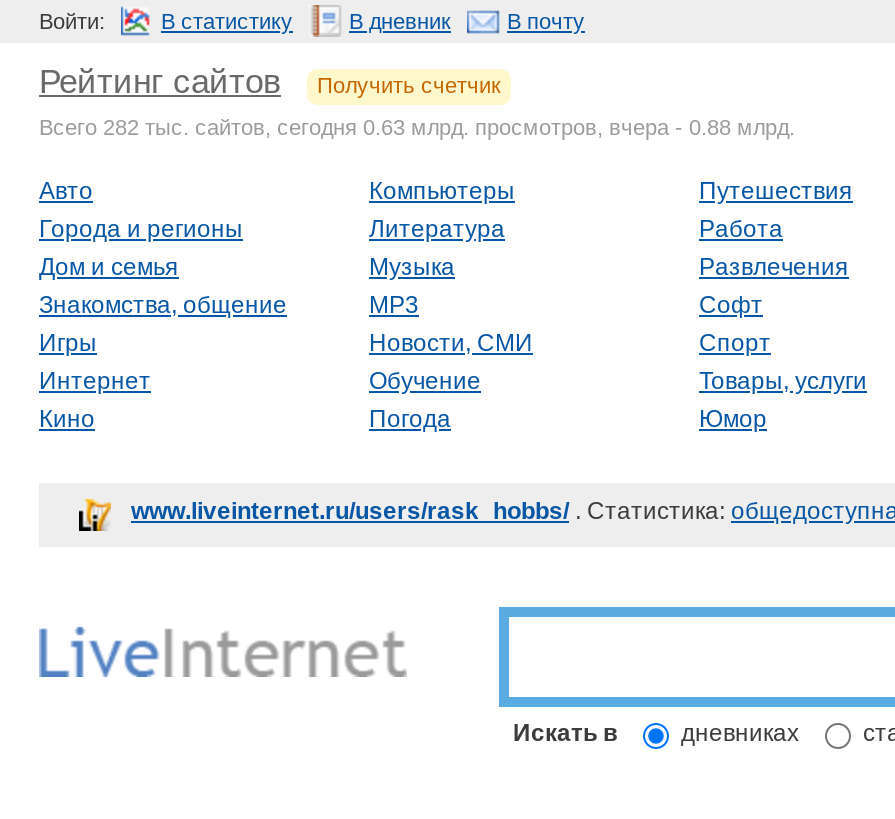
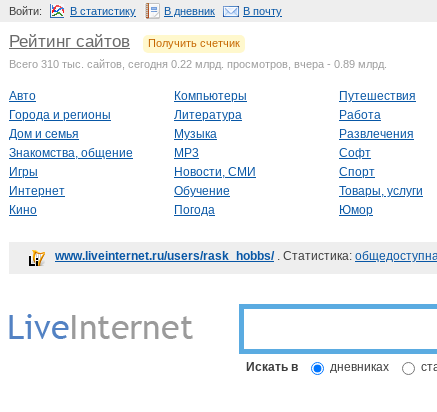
[39,115,795,139] Всего 282 тыс. сайтов, сегодня 0.63 млрд. просмотров, вчера - 0.88 млрд. -> [9,58,387,70] Всего 310 тыс. сайтов, сегодня 0.22 млрд. просмотров, вчера - 0.89 млрд.

